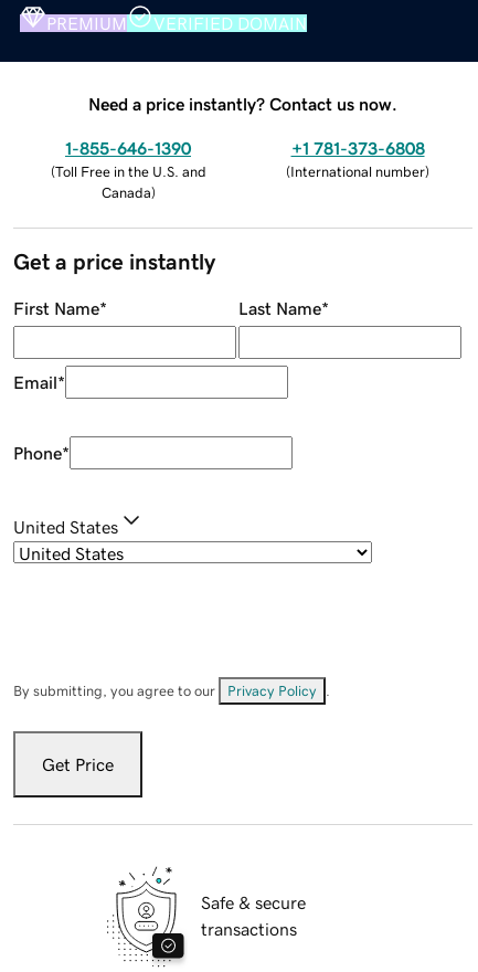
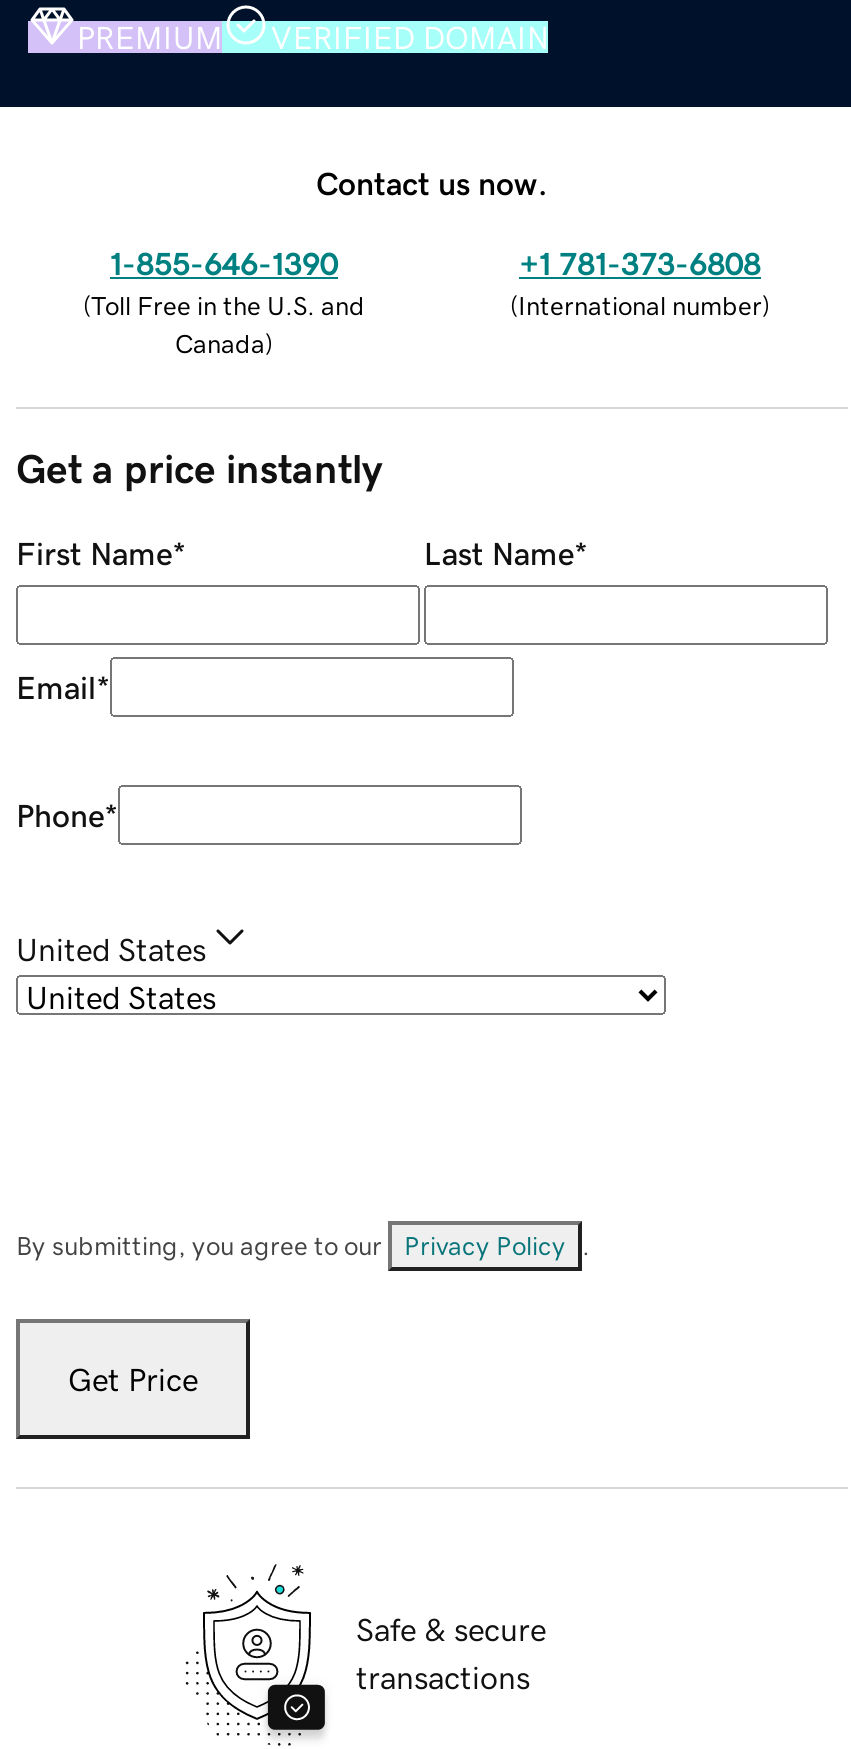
[88,95,397,112] Need a price instantly? Contact us now. -> [316,166,548,198] Contact us now.

